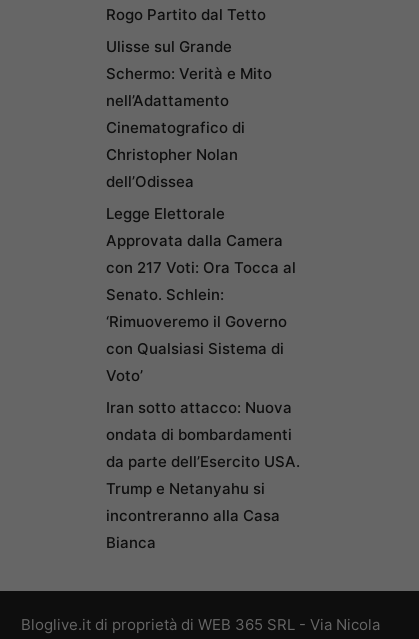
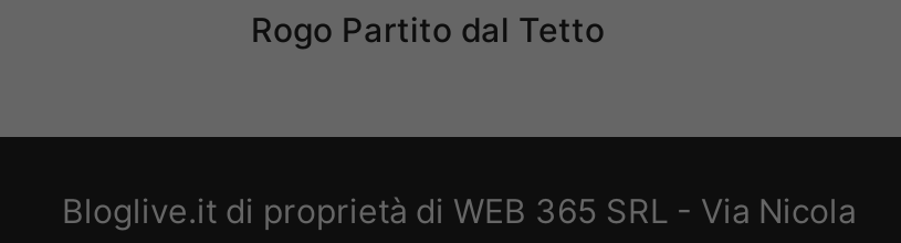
[106,37,300,552] Ulisse sul Grande | Schermo: Verità e Mito | nell’Adattamento | Cinematografico di | Christopher Nolan | dell’Odissea | Legge Elettorale | Approvata dalla Camera | con 217 Voti: Ora Tocca al | Senato. Schlein: | ‘Rimuoveremo il Governo | con Qualsiasi Sistema di | Voto’ | Iran sotto attacco: Nuova | ondata di bombardamenti | da parte dell’Esercito USA. | Trump e Netanyahu si | incontreranno alla Casa | Bianca -> none

